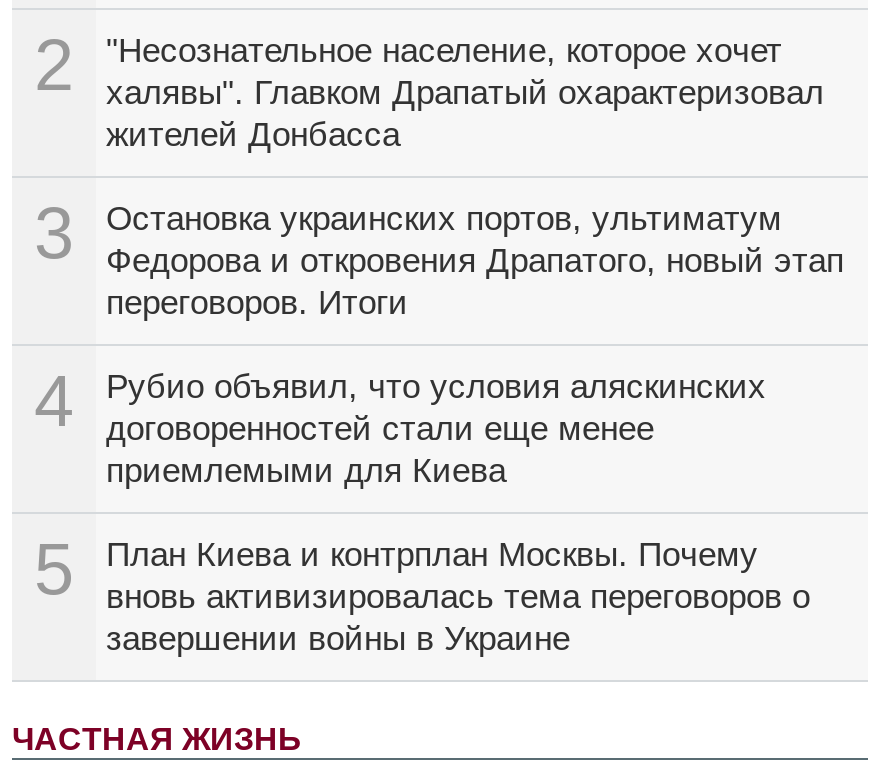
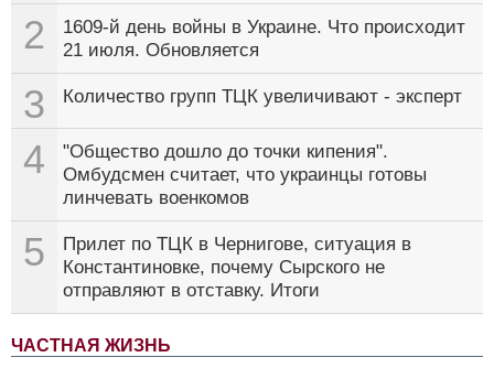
[106,32,824,154] "Несознательное население, которое хочет | халявы". Главком Драпатый охарактеризовал | жителей Донбасса -> [63,17,465,61] 1609-й день войны в Украине. Что происходит | 21 июля. Обновляется
[106,200,844,322] Остановка украинских портов, ультиматум | Федорова и откровения Драпатого, новый этап | переговоров. Итоги -> [63,86,462,107] Количество групп ТЦК увеличивают - эксперт
[106,368,766,490] Рубио объявил, что условия аляскинских | договоренностей стали еще менее | приемлемыми для Киева -> [63,141,427,208] "Общество дошло до точки кипения". | Омбудсмен считает, что украинцы готовы | линчевать военкомов
[106,536,810,658] План Киева и контрплан Москвы. Почему | вновь активизировалась тема переговоров о | завершении войны в Украине -> [63,234,411,301] Прилет по ТЦК в Чернигове, ситуация в | Константиновке, почему Сырского не | отправляют в отставку. Итоги

